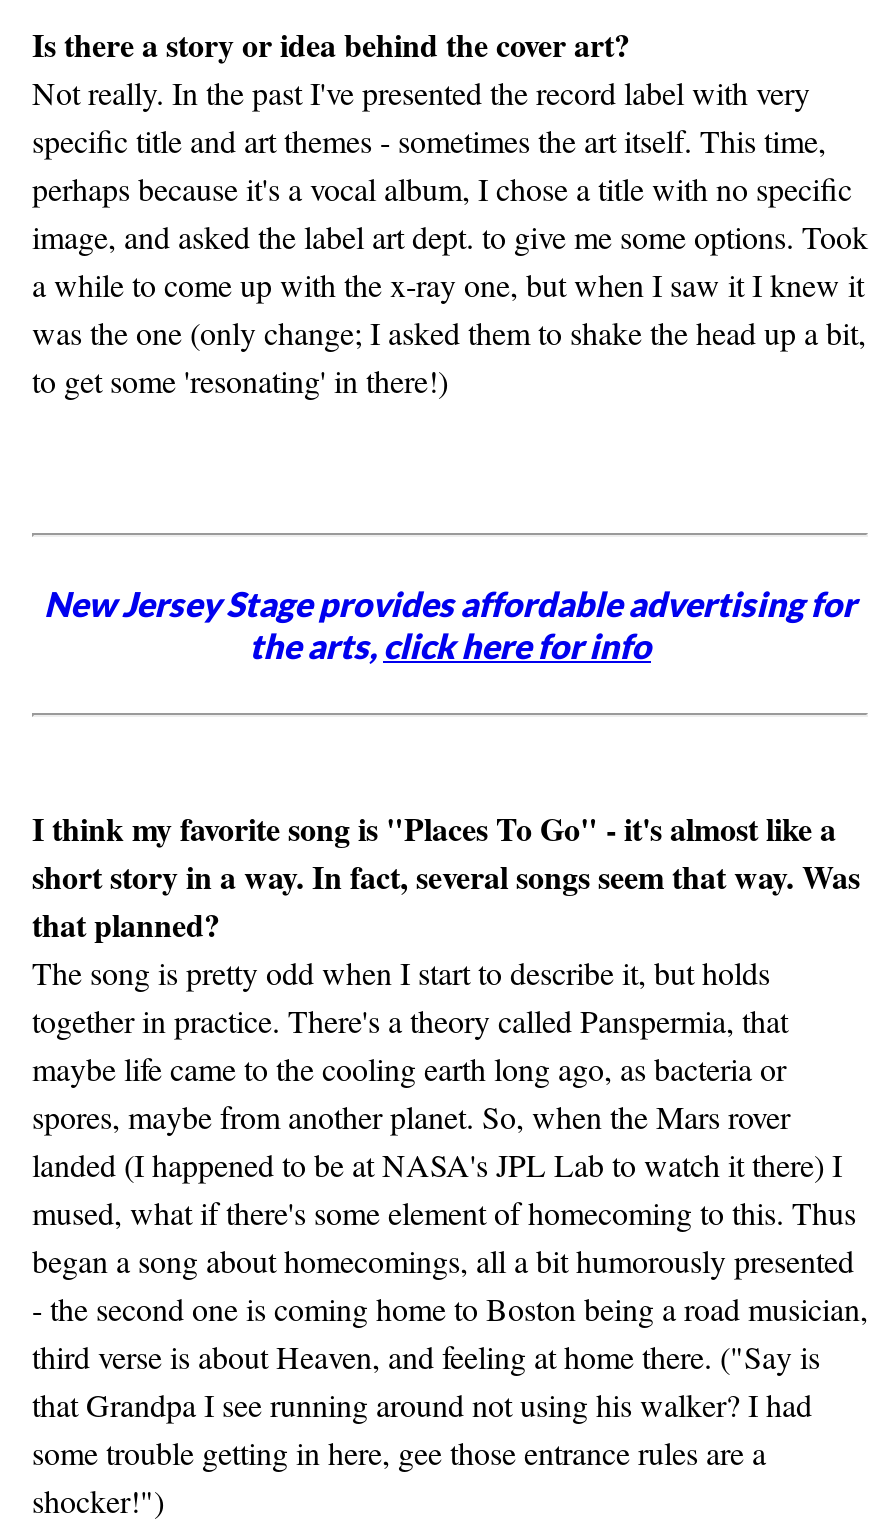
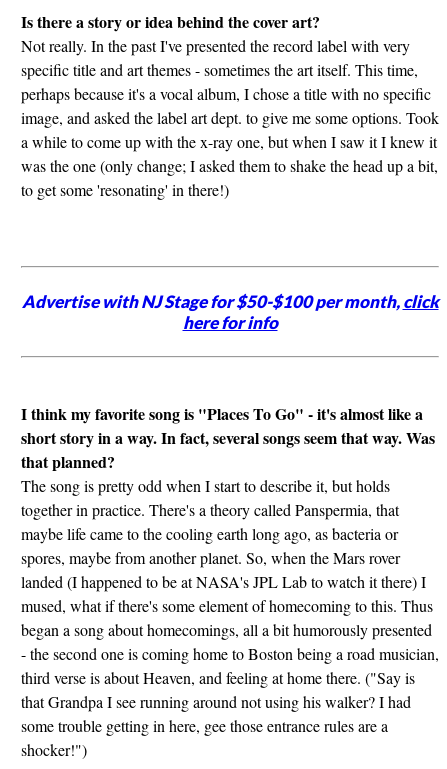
[44,583,856,667] New Jersey Stage provides affordable advertising for | the arts, click here for info -> [21,291,438,333] Advertise with NJ Stage for $50-$100 per month, click | here for info

